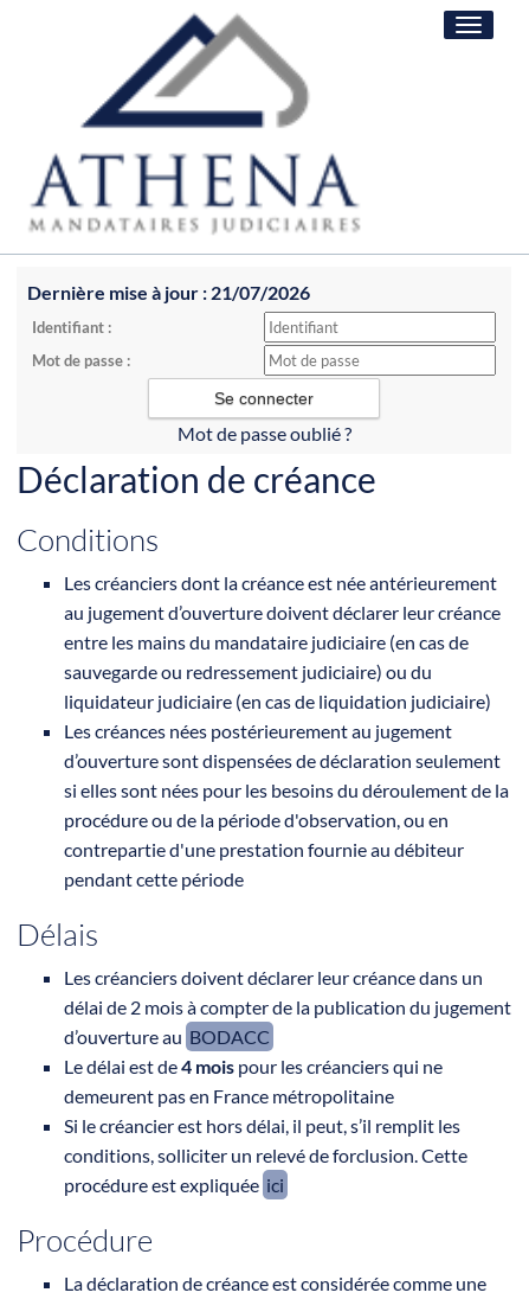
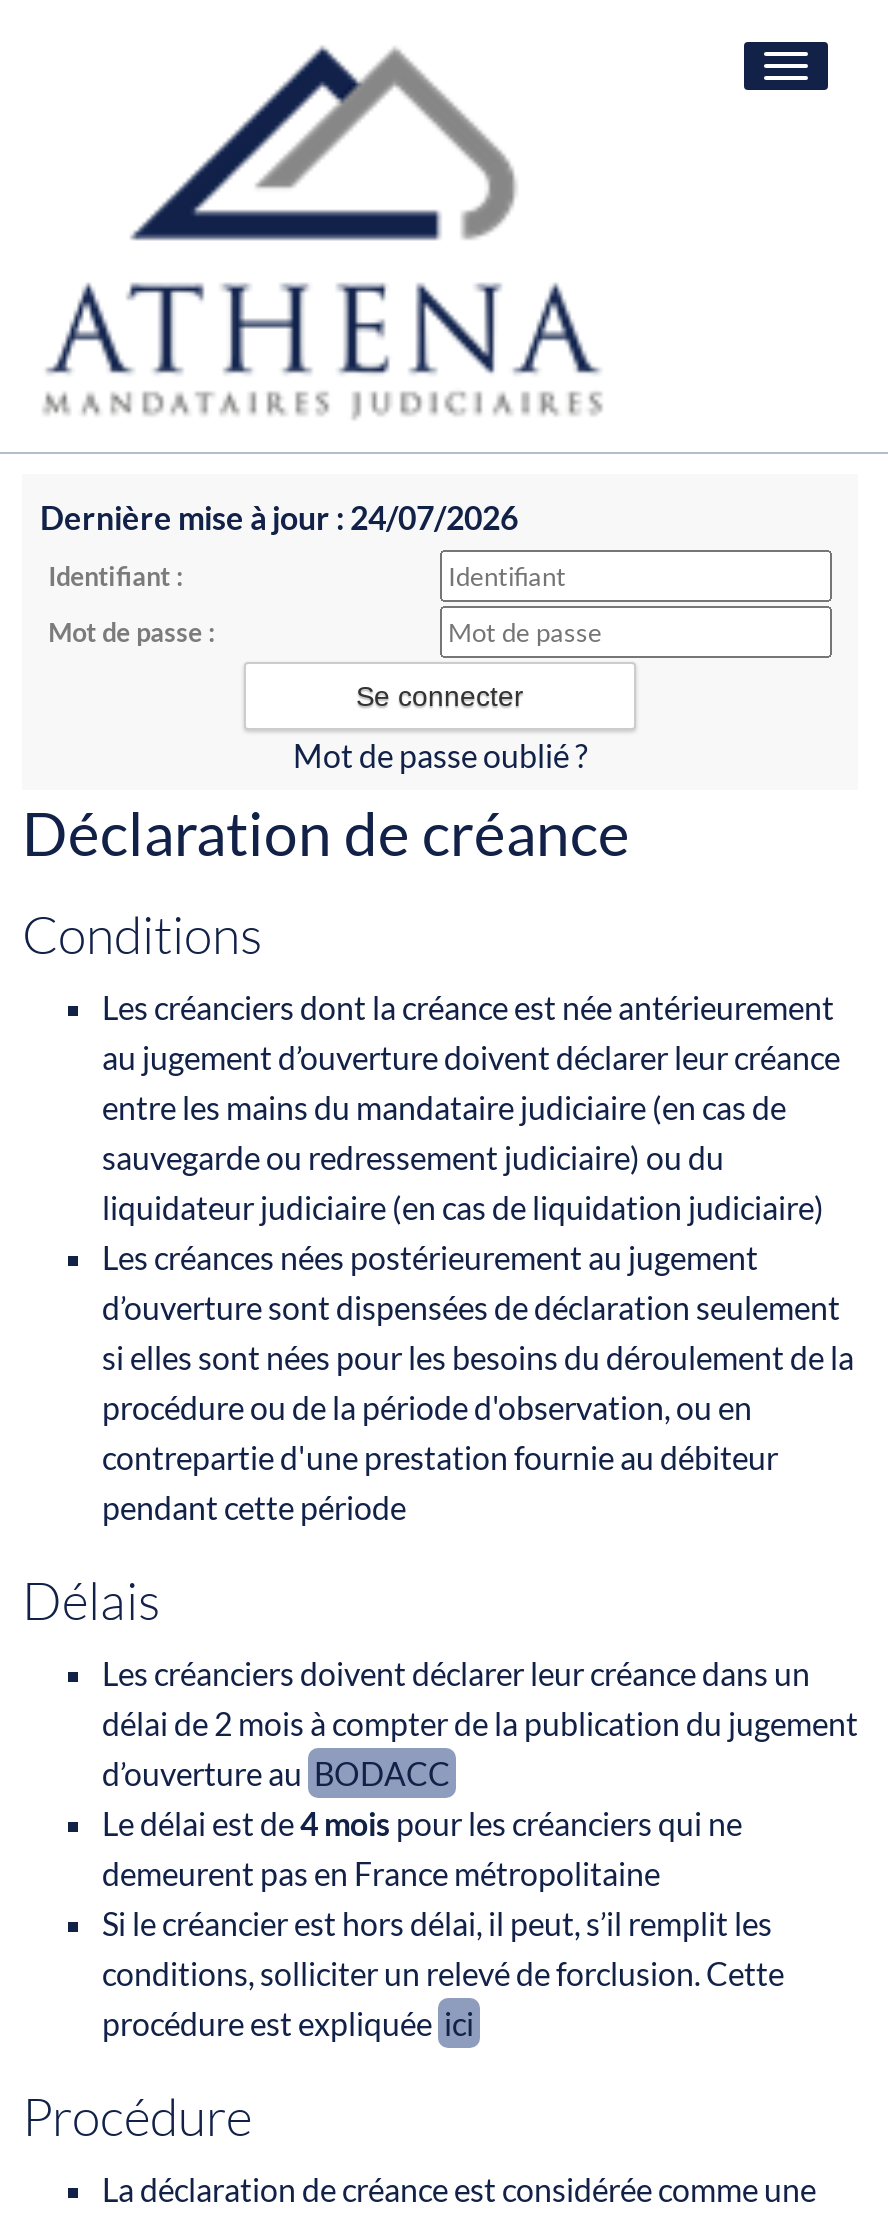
[27,281,310,304] Dernière mise à jour : 21/07/2026 -> [40,499,518,537] Dernière mise à jour : 24/07/2026

